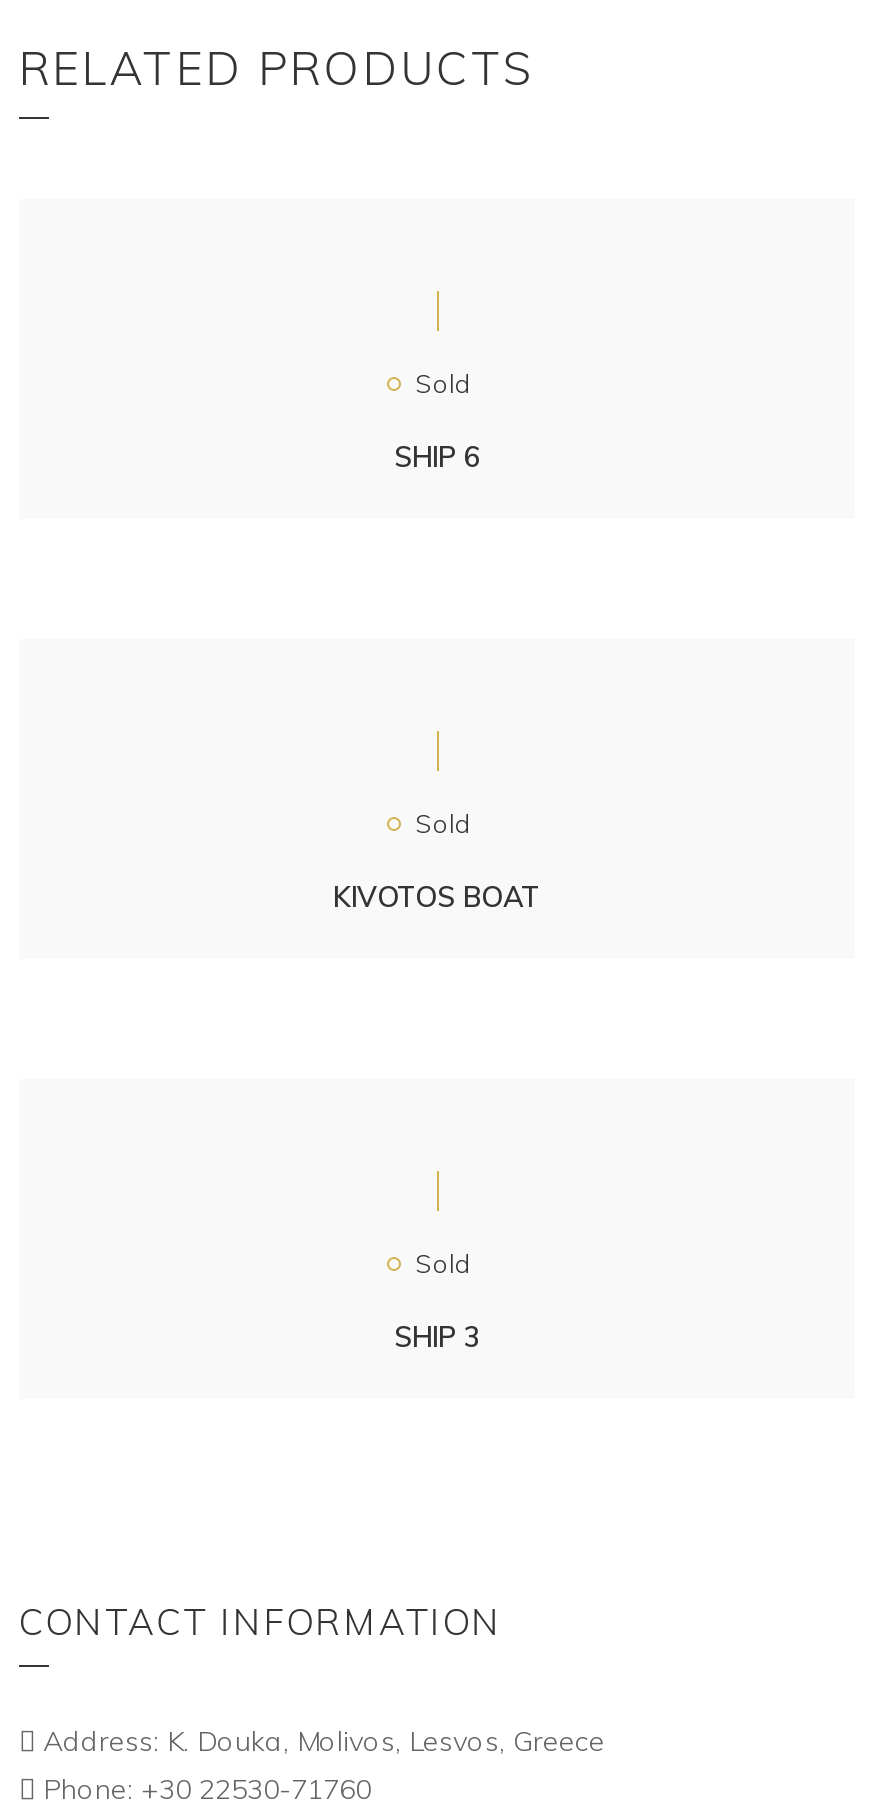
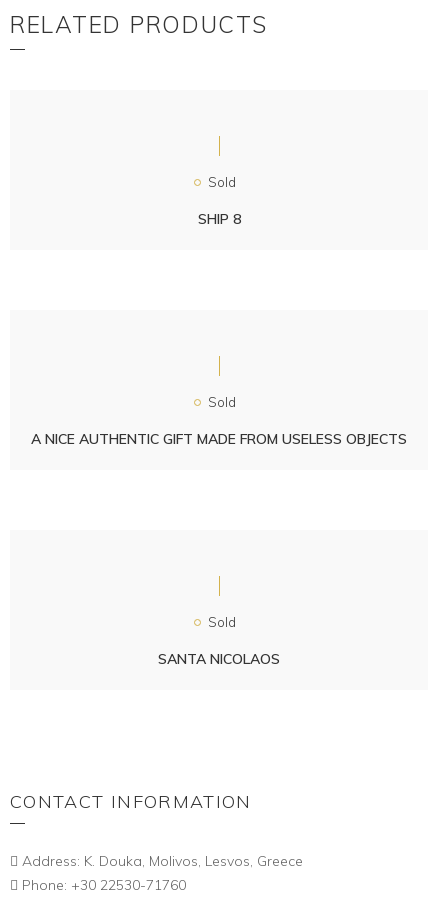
[394,439,480,475] SHIP 6 -> [197,210,240,228] SHIP 8
[333,879,541,915] KIVOTOS BOAT -> [31,430,407,448] A NICE AUTHENTIC GIFT MADE FROM USELESS OBJECTS
[394,1319,480,1355] SHIP 3 -> [158,650,280,668] SANTA NICOLAOS

